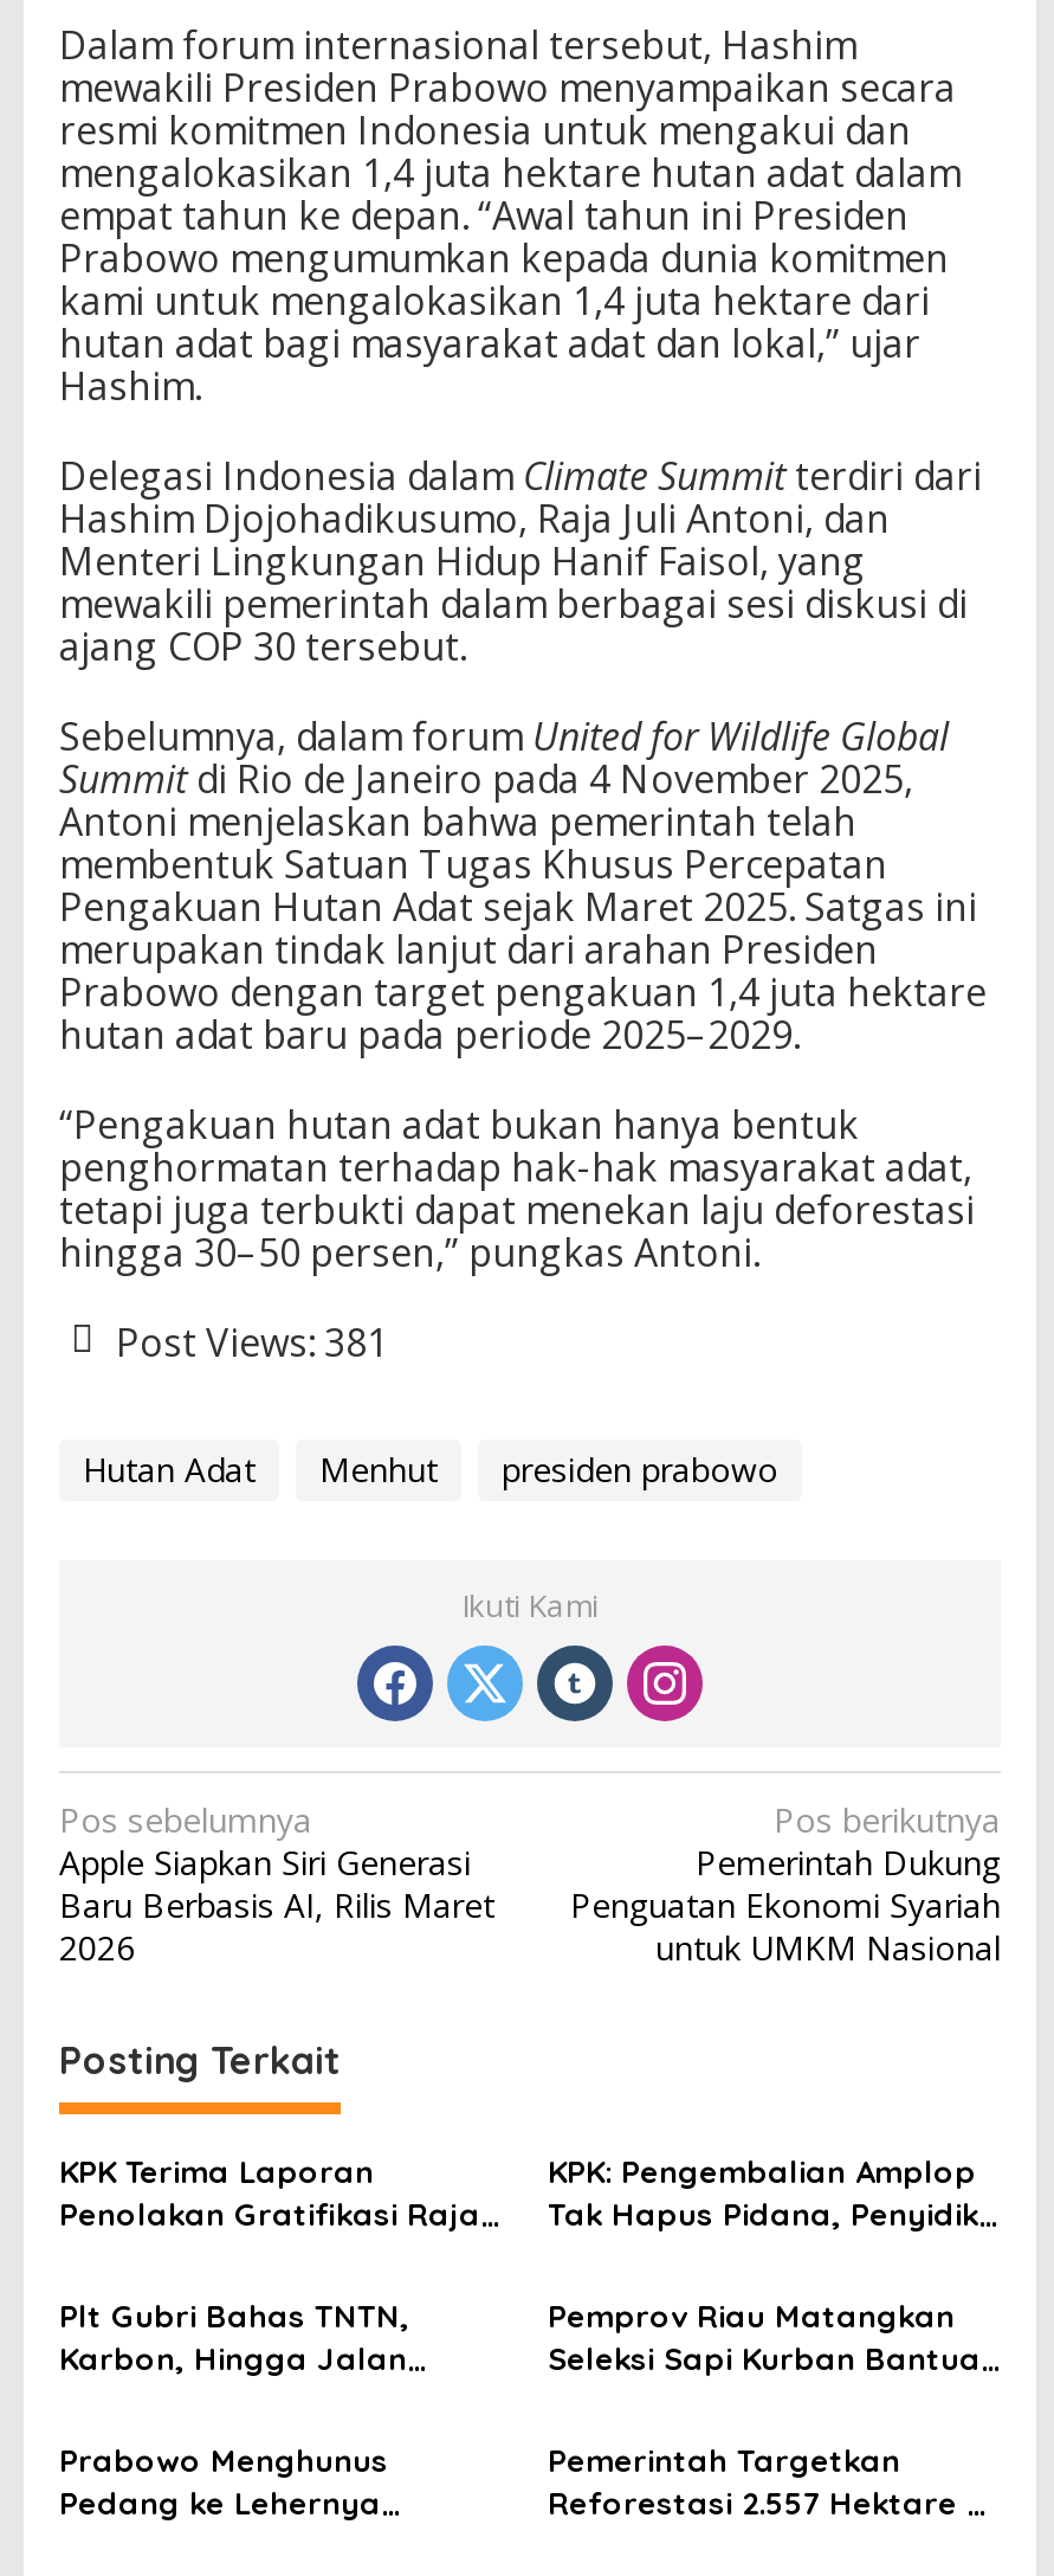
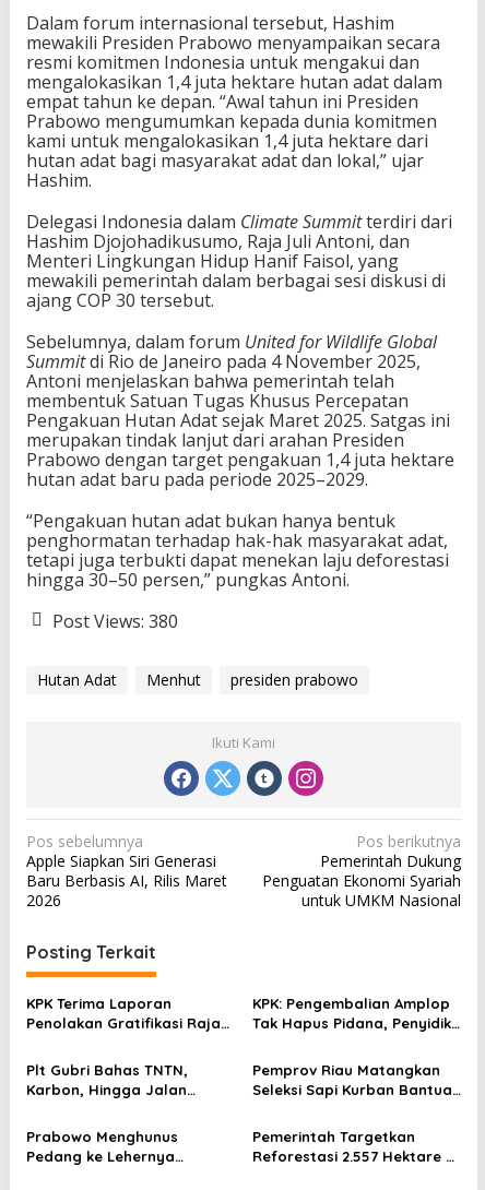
[116,1316,388,1368] Post Views: 381 -> [52,609,178,633] Post Views: 380

